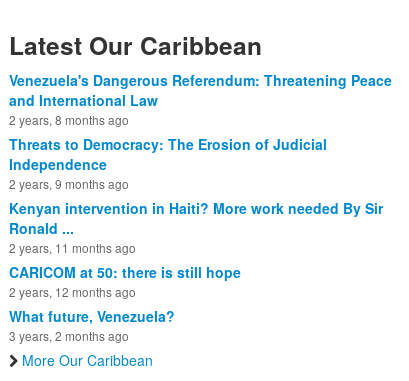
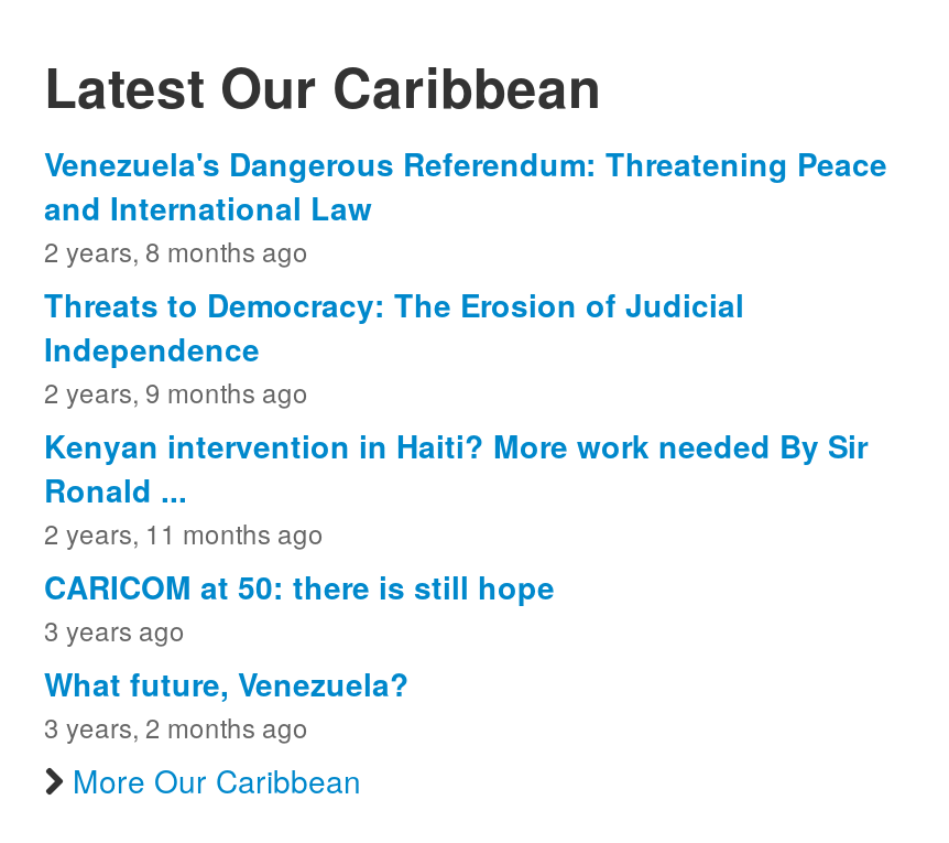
[9,283,136,300] 2 years, 12 months ago -> [44,611,185,649] 3 years ago

